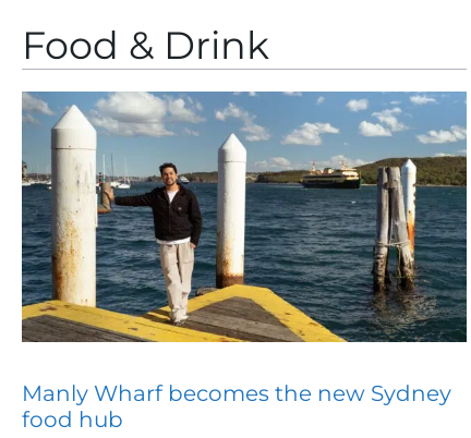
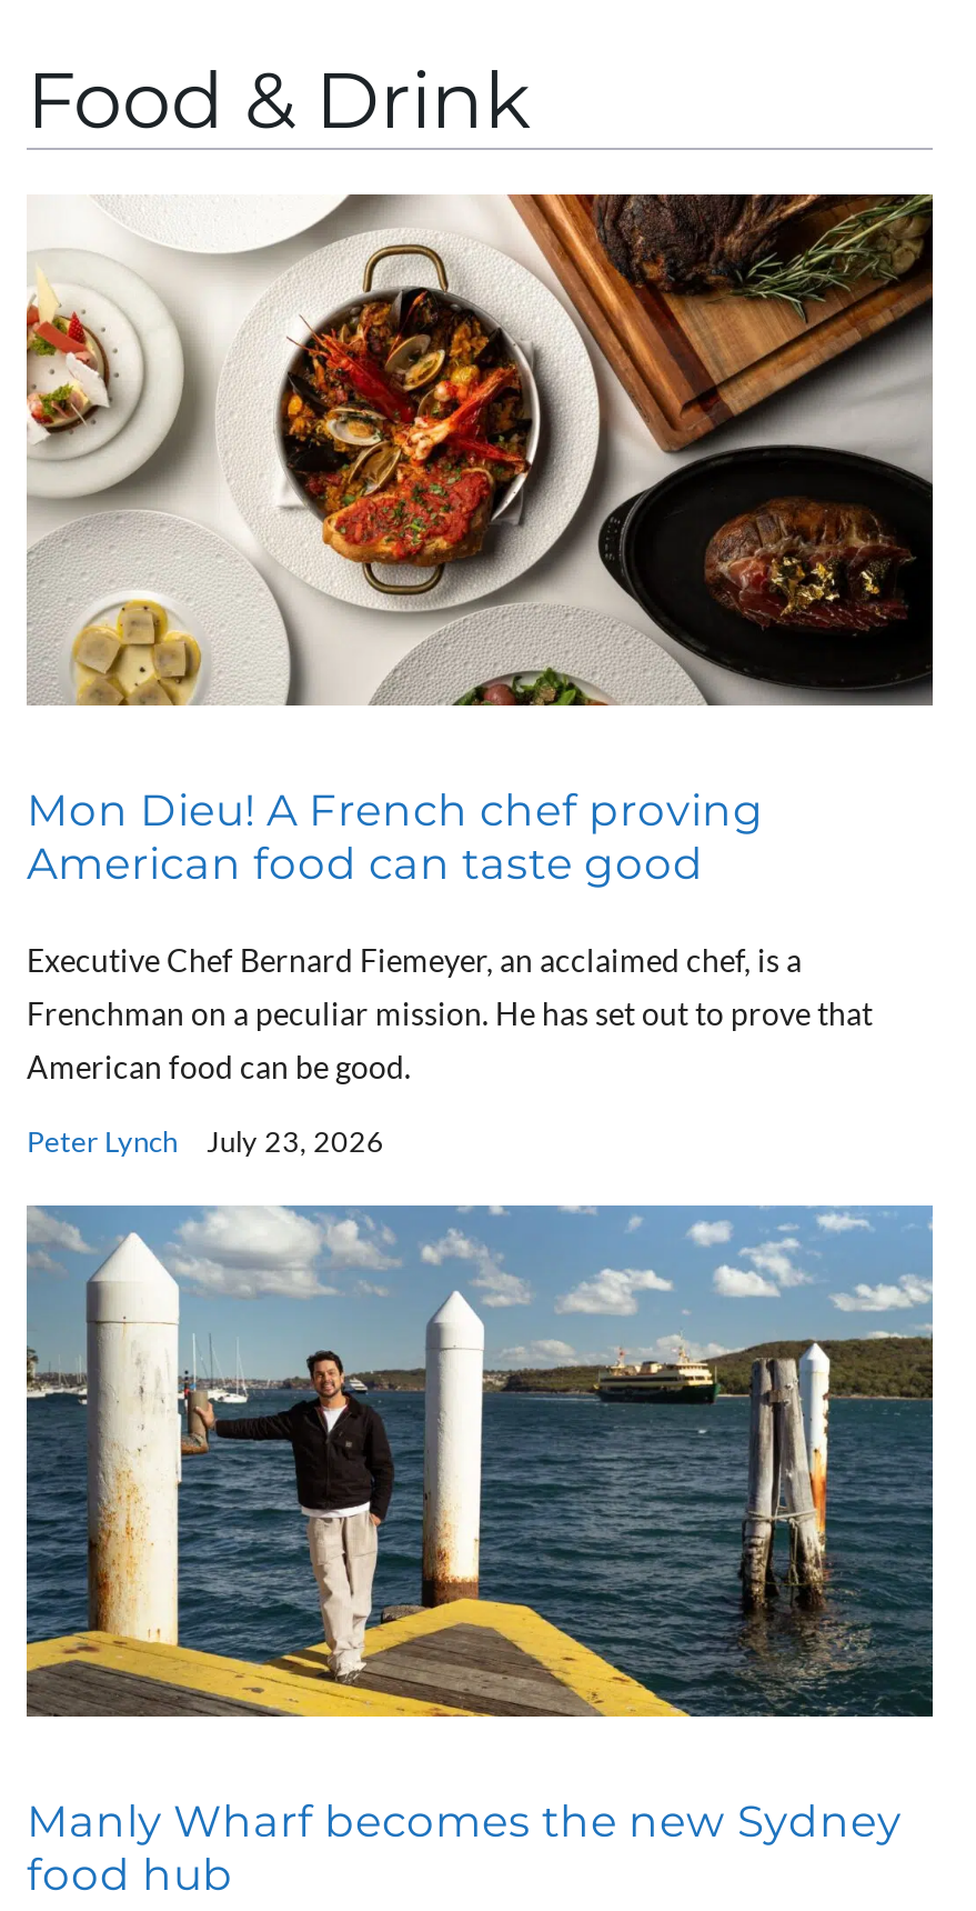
none -> [24,191,935,1158] [image] | Mon Dieu! A French chef proving | American food can taste good | Executive Chef Bernard Fiemeyer, an acclaimed chef, is a | Frenchman on a peculiar mission. He has set out to prove that | American food can be good. | Peter Lynch | July 23, 2026

